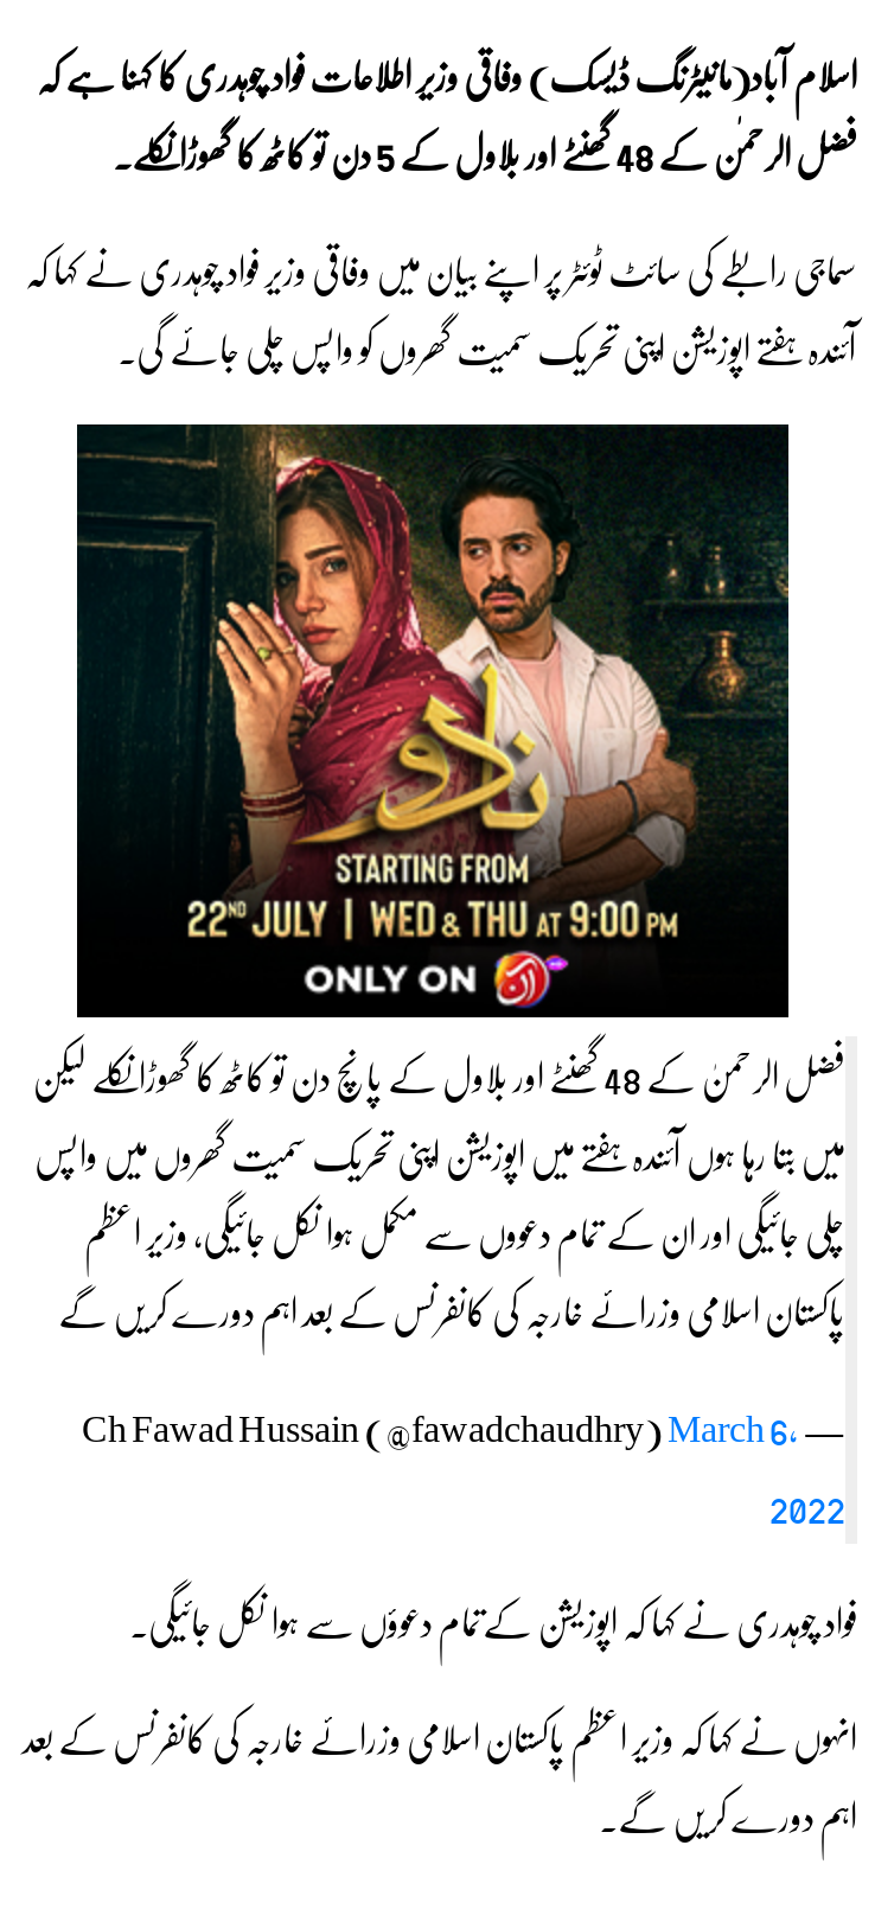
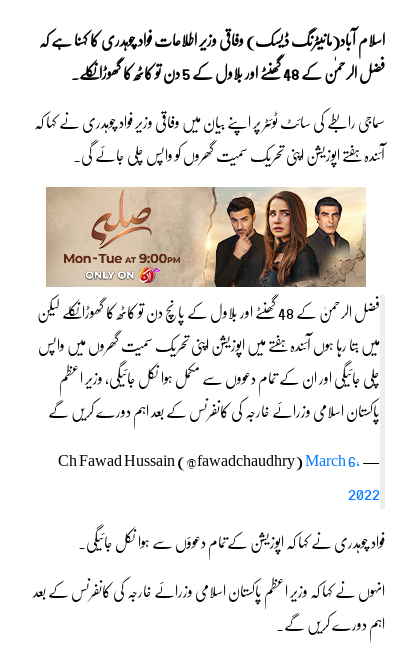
[75,422,791,1020] [image] -> [45,186,367,288] [image]

